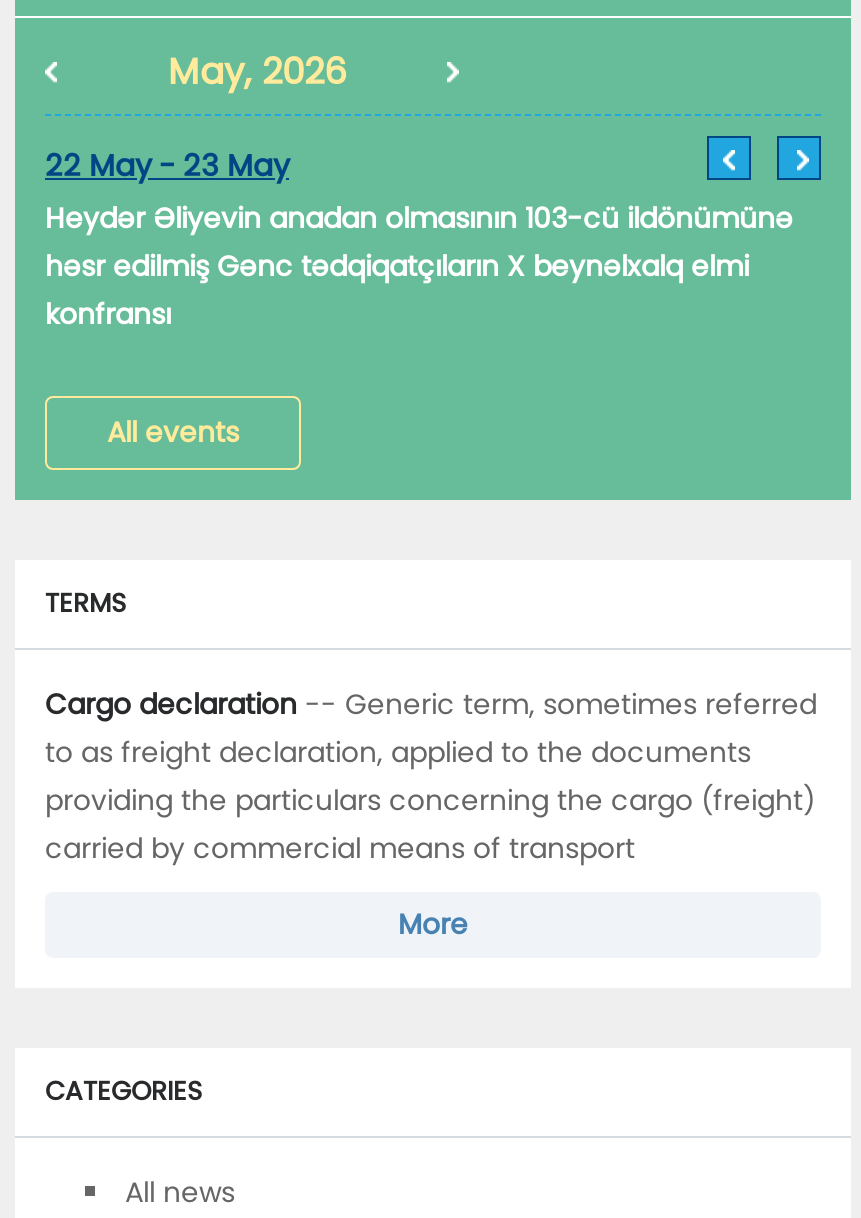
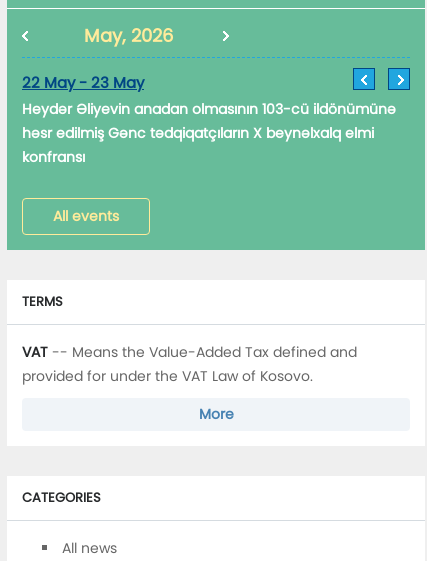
[45,684,817,868] Cargo declaration -- Generic term, sometimes referred | to as freight declaration, applied to the documents | providing the particulars concerning the cargo (freight) | carried by commercial means of transport -> [22,342,357,386] VAT -- Means the Value-Added Tax defined and | provided for under the VAT Law of Kosovo.

